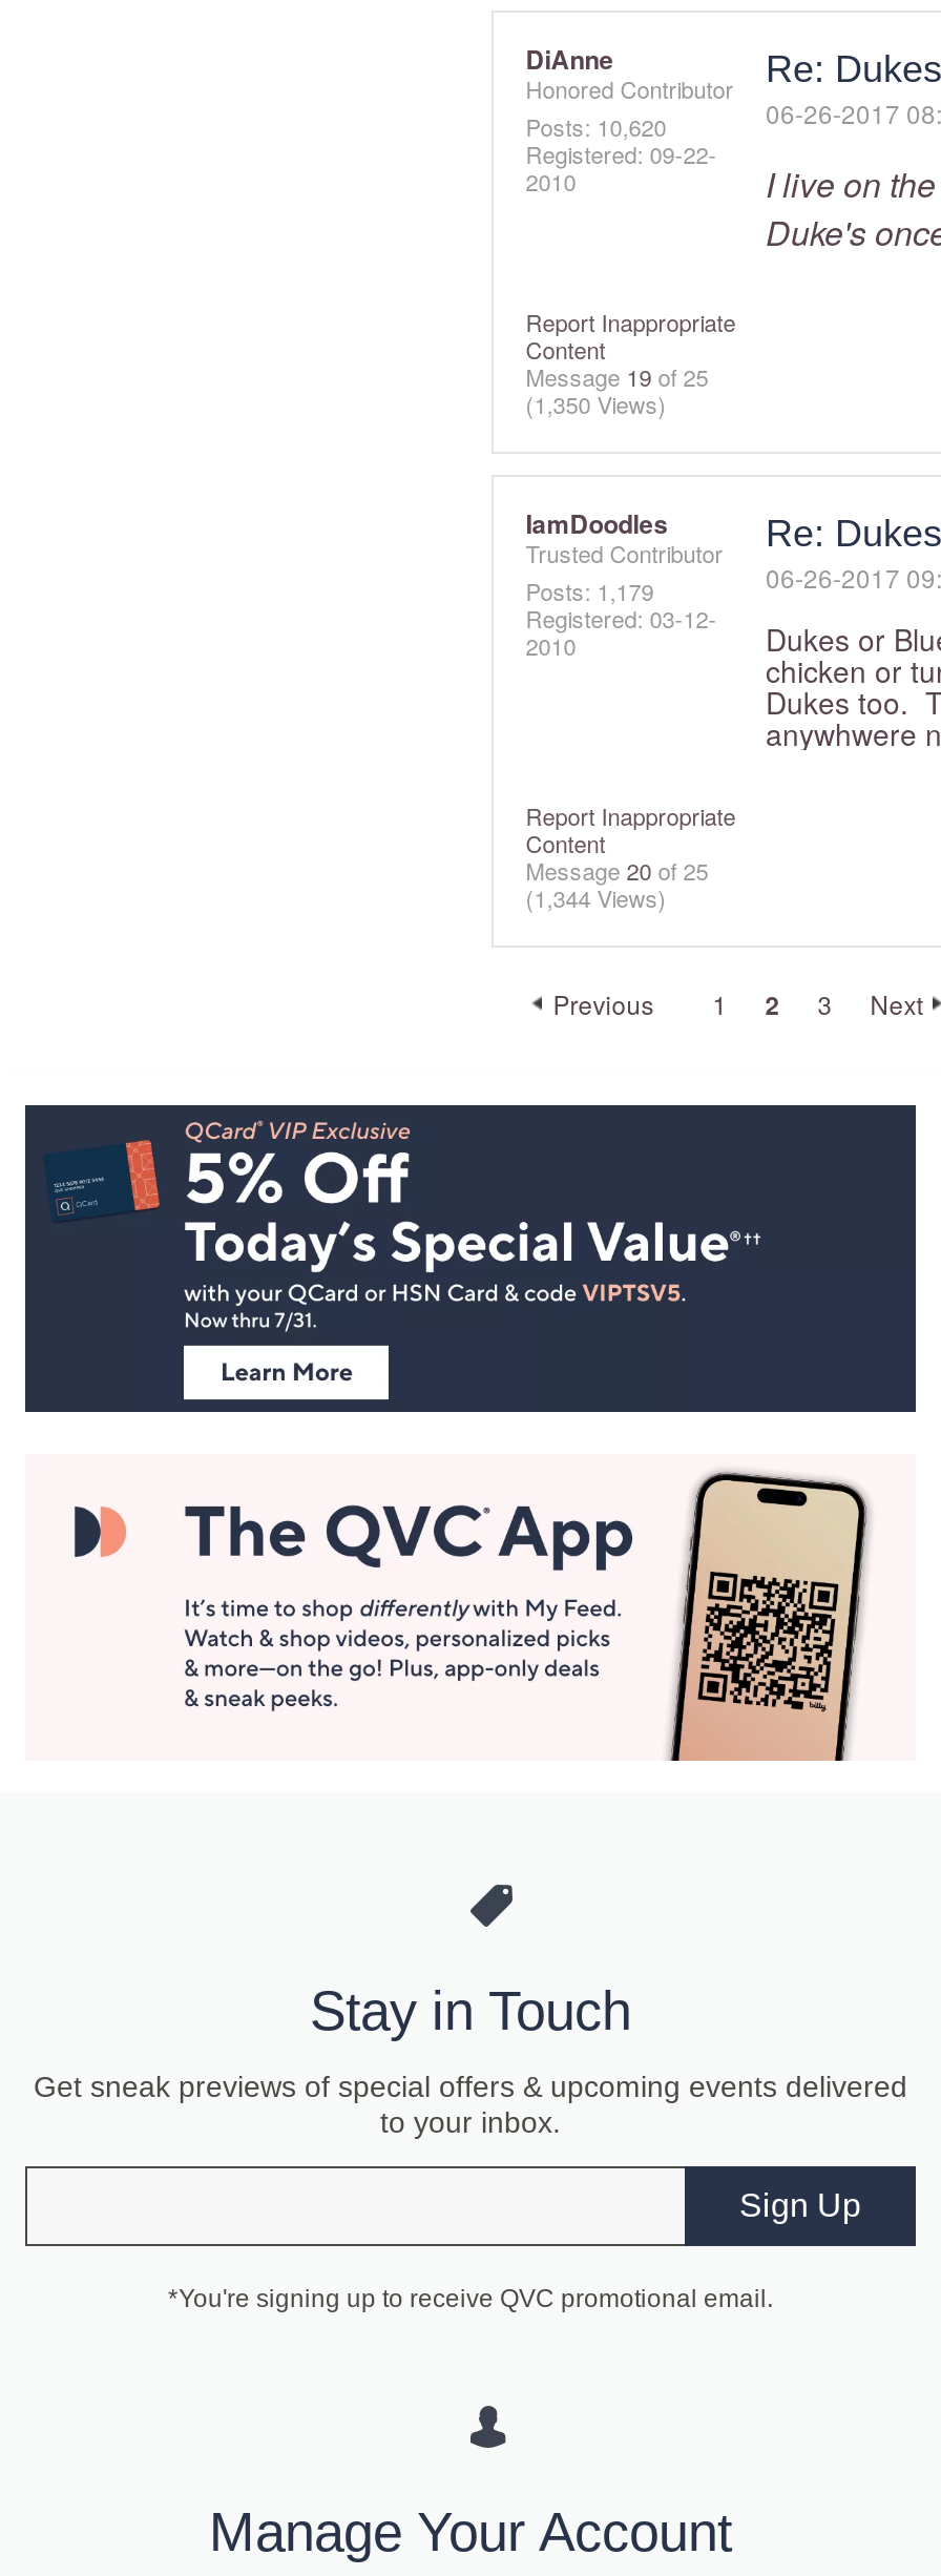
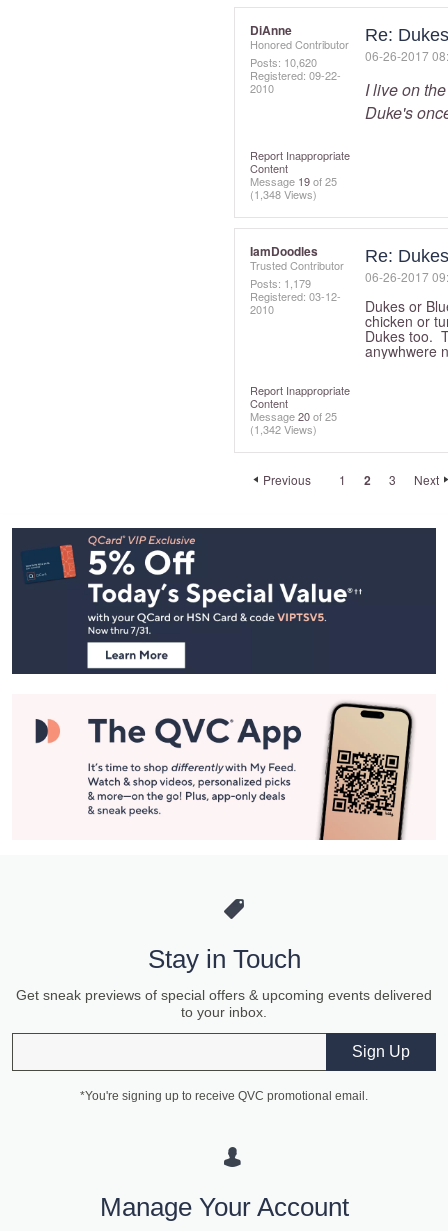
[526,387,666,420] (1,350 Views) -> [250,186,317,202] (1,348 Views)
[526,880,666,914] (1,344 Views) -> [250,421,317,437] (1,342 Views)

